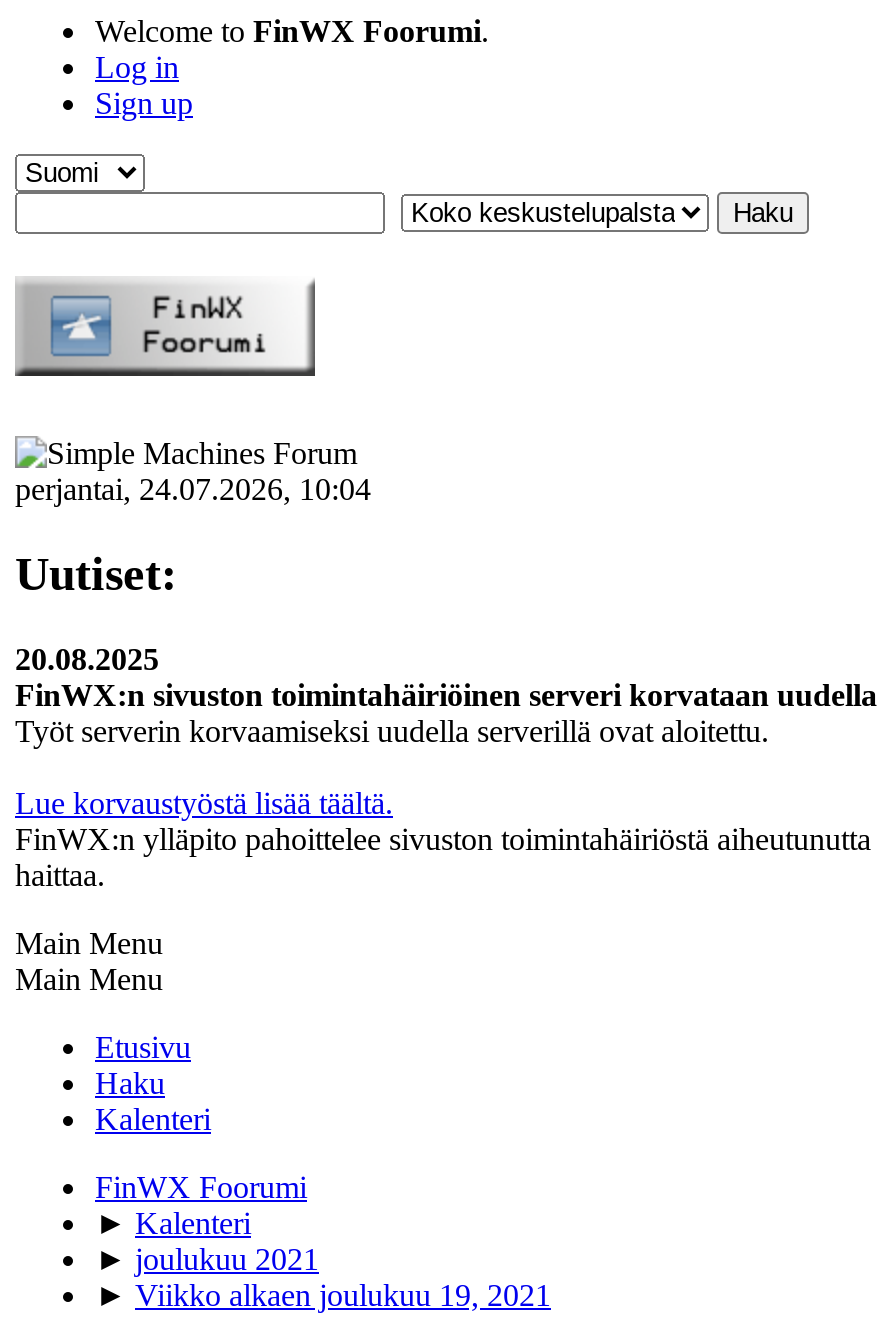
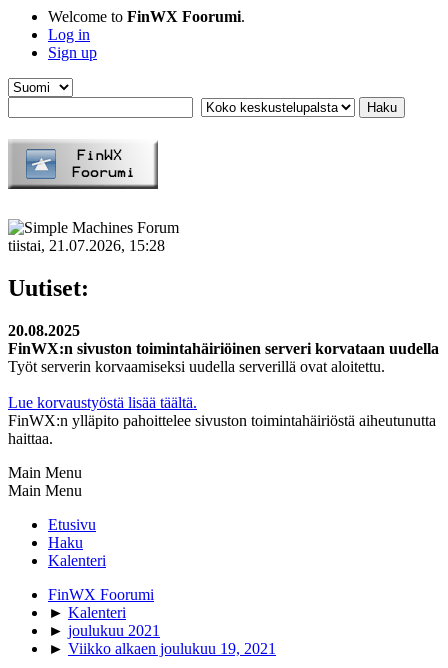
[15,472,371,506] perjantai, 24.07.2026, 10:04 -> [8,237,165,254] tiistai, 21.07.2026, 15:28

